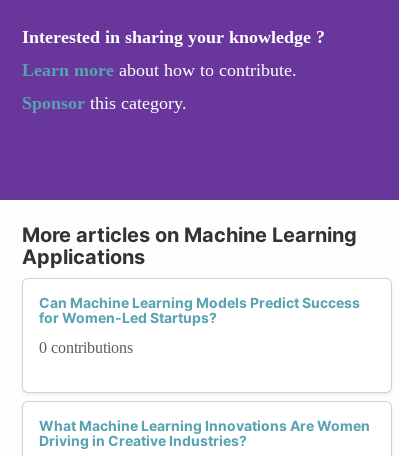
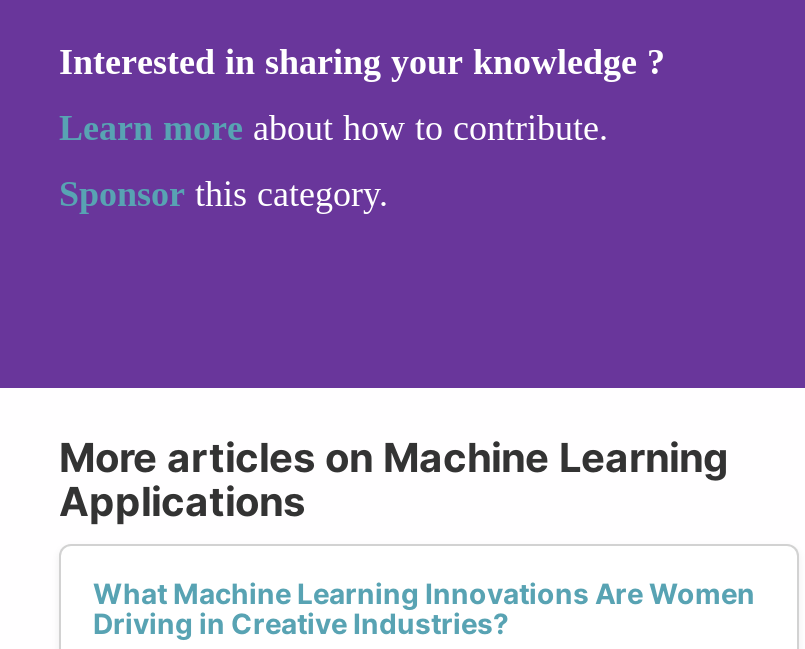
[39,294,360,356] Can Machine Learning Models Predict Success | for Women-Led Startups? | 0 contributions -> none

